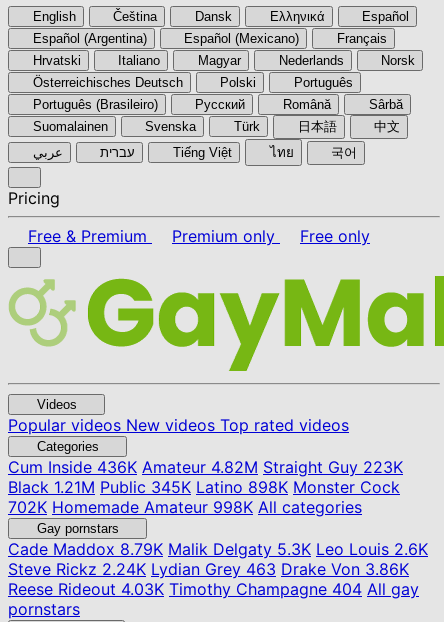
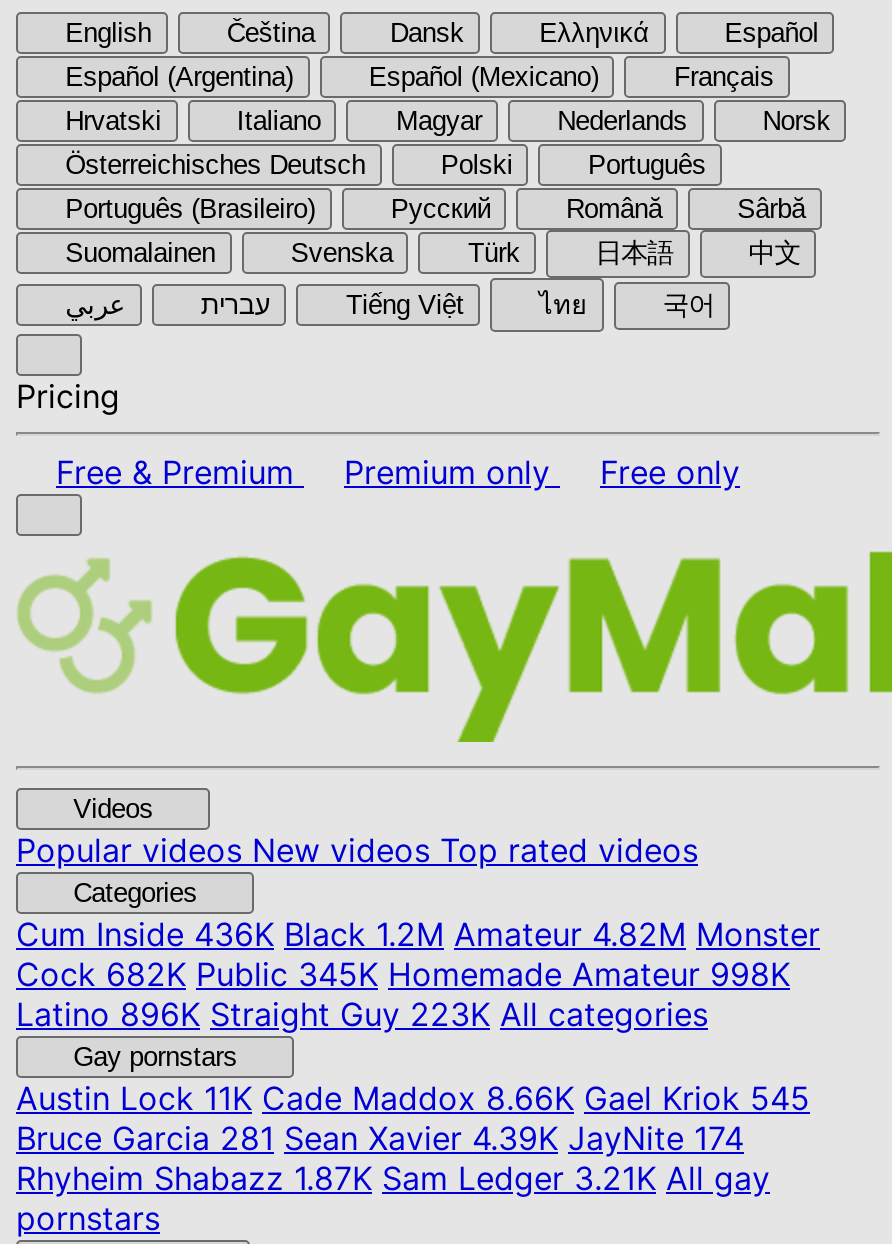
[8,457,403,517] Cum Inside436K Amateur 4.82M Straight Guy 223K | Black 1.21M Public 345K Latino 898K Monster Cock | 702K Homemade Amateur 998K All categories -> [16,914,820,1034] Cum Inside436K Black 1.2M Amateur 4.82M Monster | Cock 682K Public 345K Homemade Amateur 998K | Latino 896K Straight Guy 223K All categories
[8,539,428,599] Cade Maddox8.79K Malik Delgaty 5.3K Leo Louis 2.6K | Steve Rickz 2.24K Lydian Grey 463 Drake Von 3.86K | Reese Rideout 4.03K Timothy Champagne 404 All gay -> [16,1078,810,1198] Austin Lock11K Cade Maddox 8.66K Gael Kriok 545 | Bruce Garcia 281 Sean Xavier 4.39K JayNite 174 | Rhyheim Shabazz 1.87K Sam Ledger 3.21K All gay

